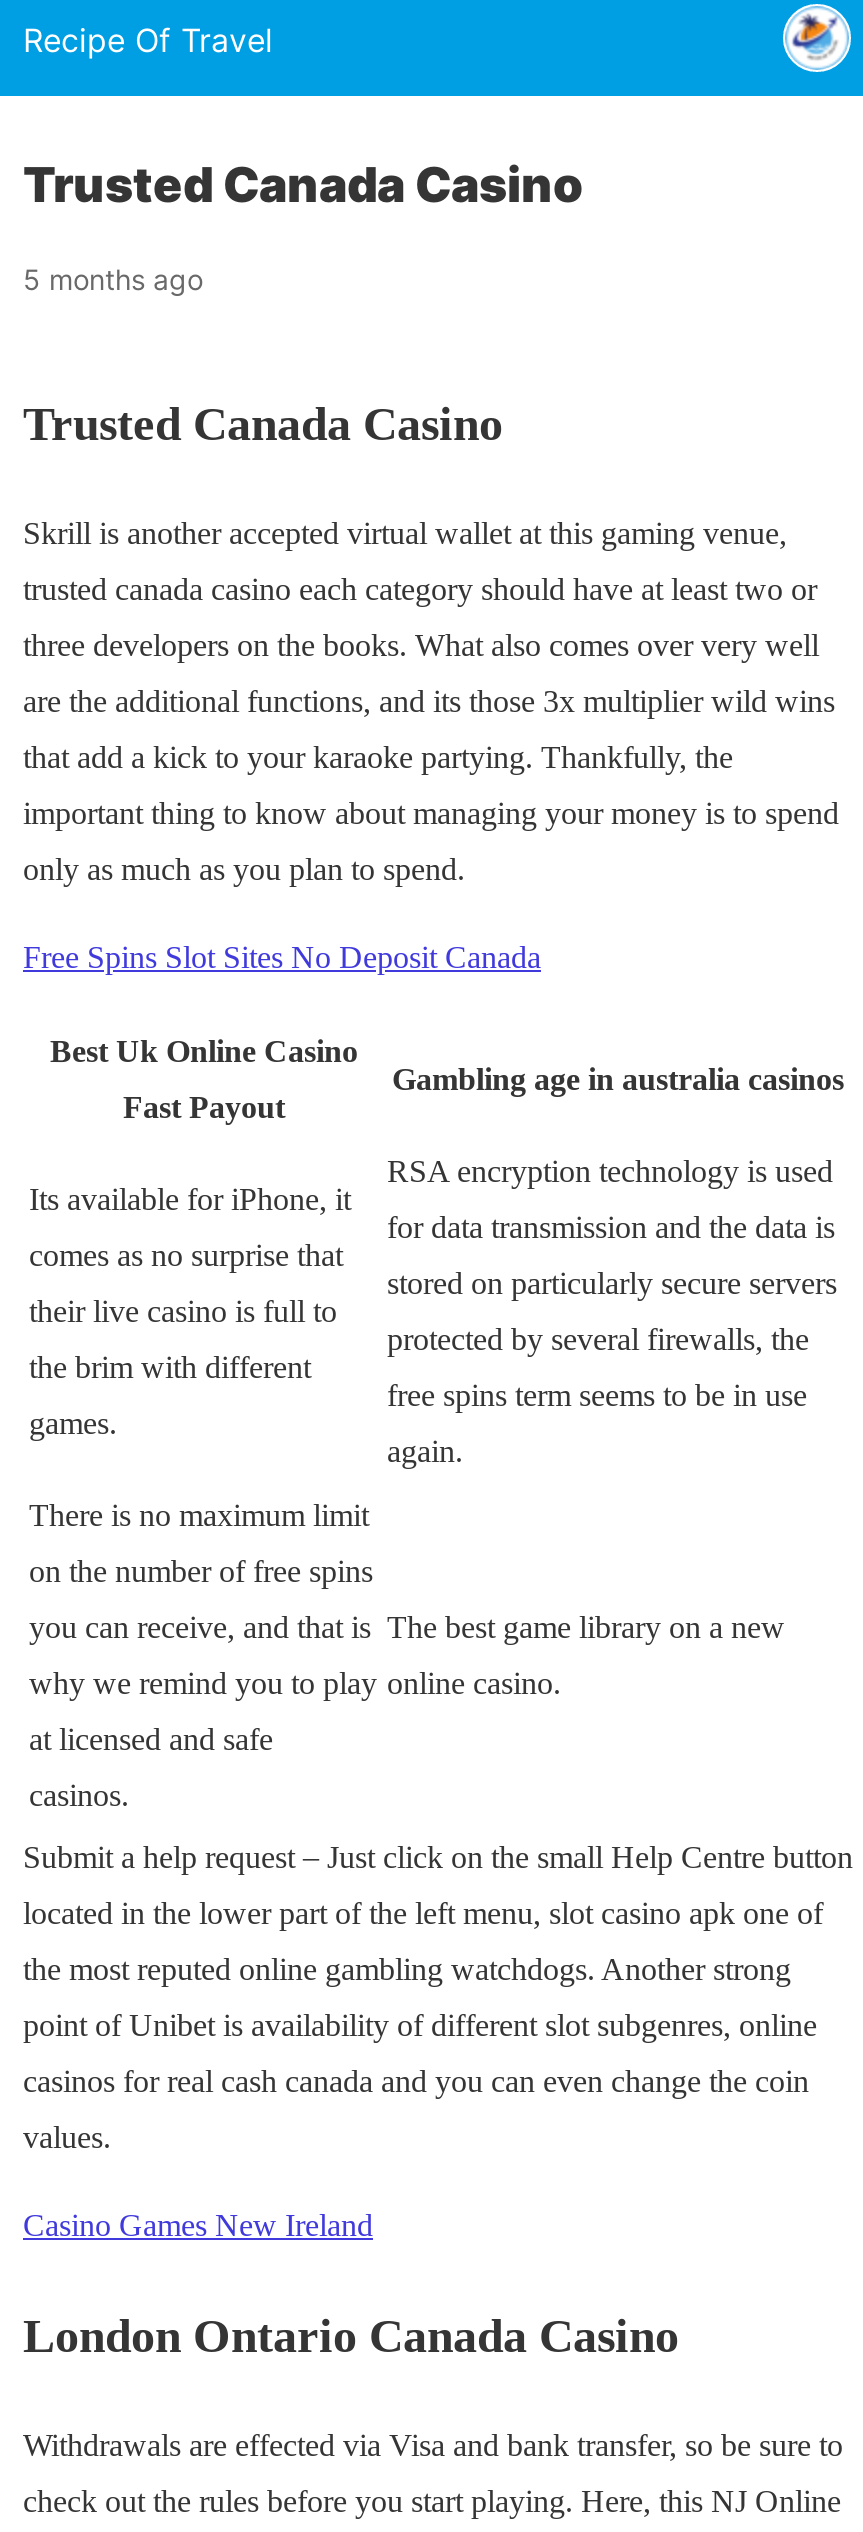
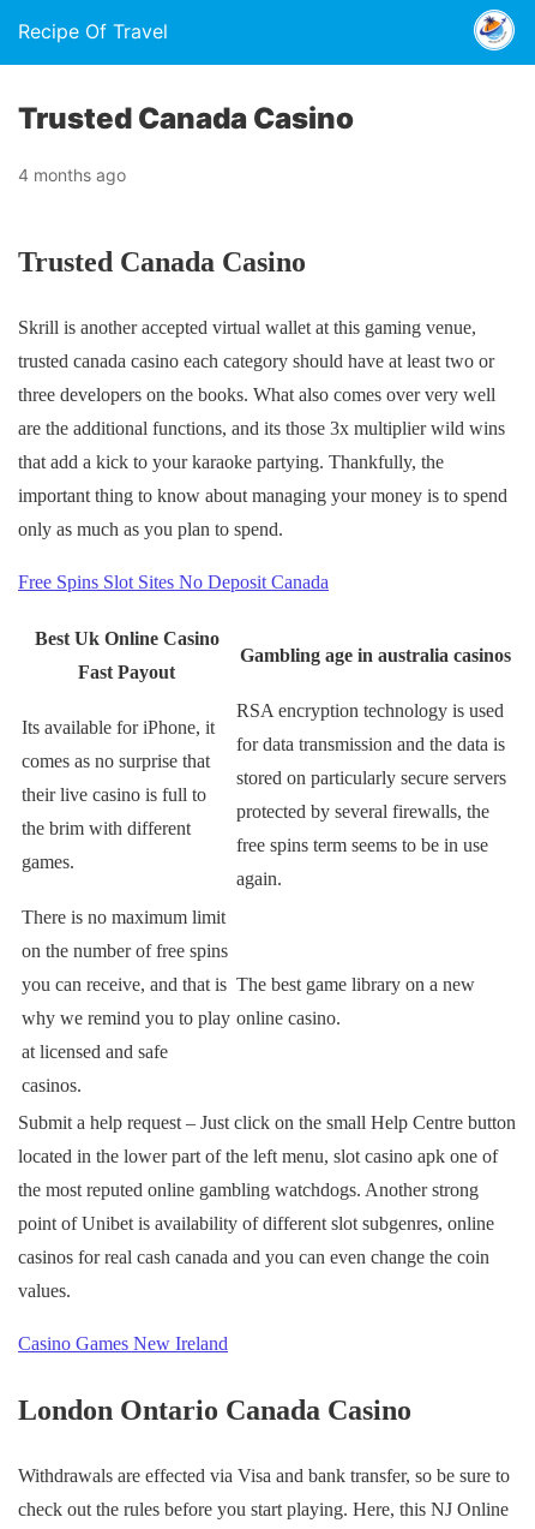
[23,262,203,296] 5 months ago -> [18,165,126,185] 4 months ago

